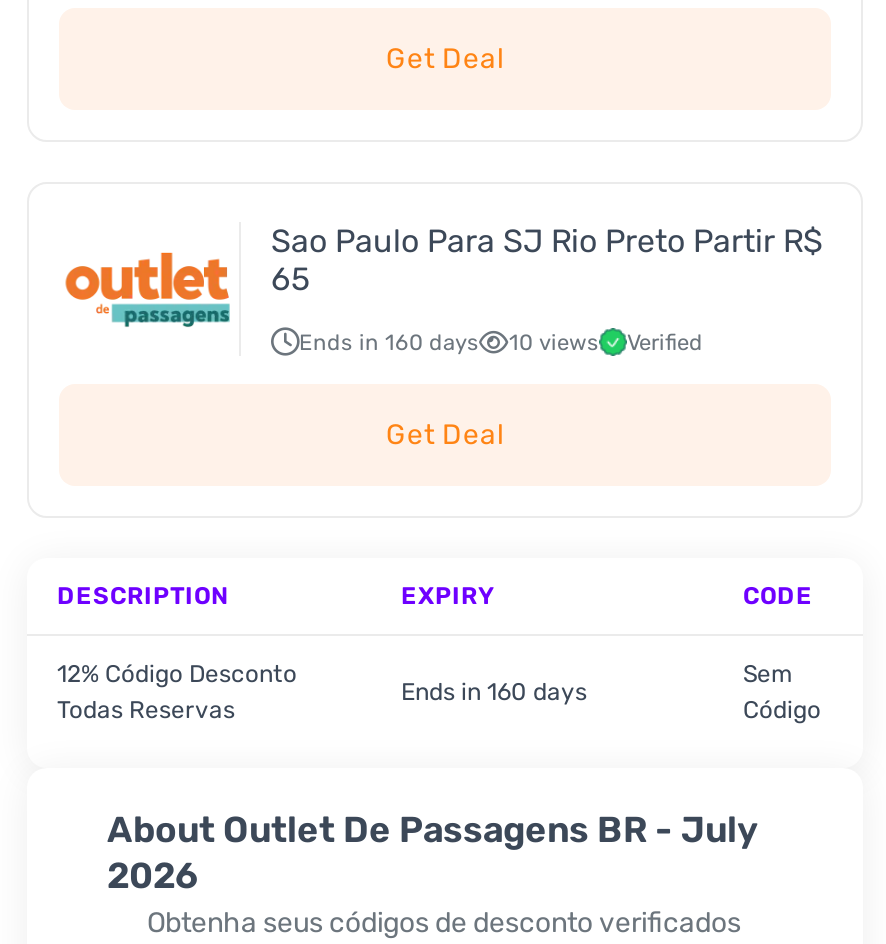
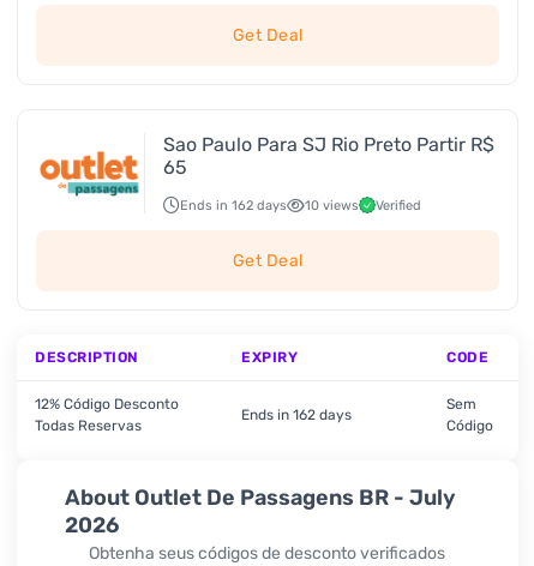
[299,329,703,355] Ends in 160 days 10 views Verified -> [180,197,421,213] Ends in 162 days 10 views Verified
[401,678,587,706] Ends in 160 days -> [241,407,352,423] Ends in 162 days

